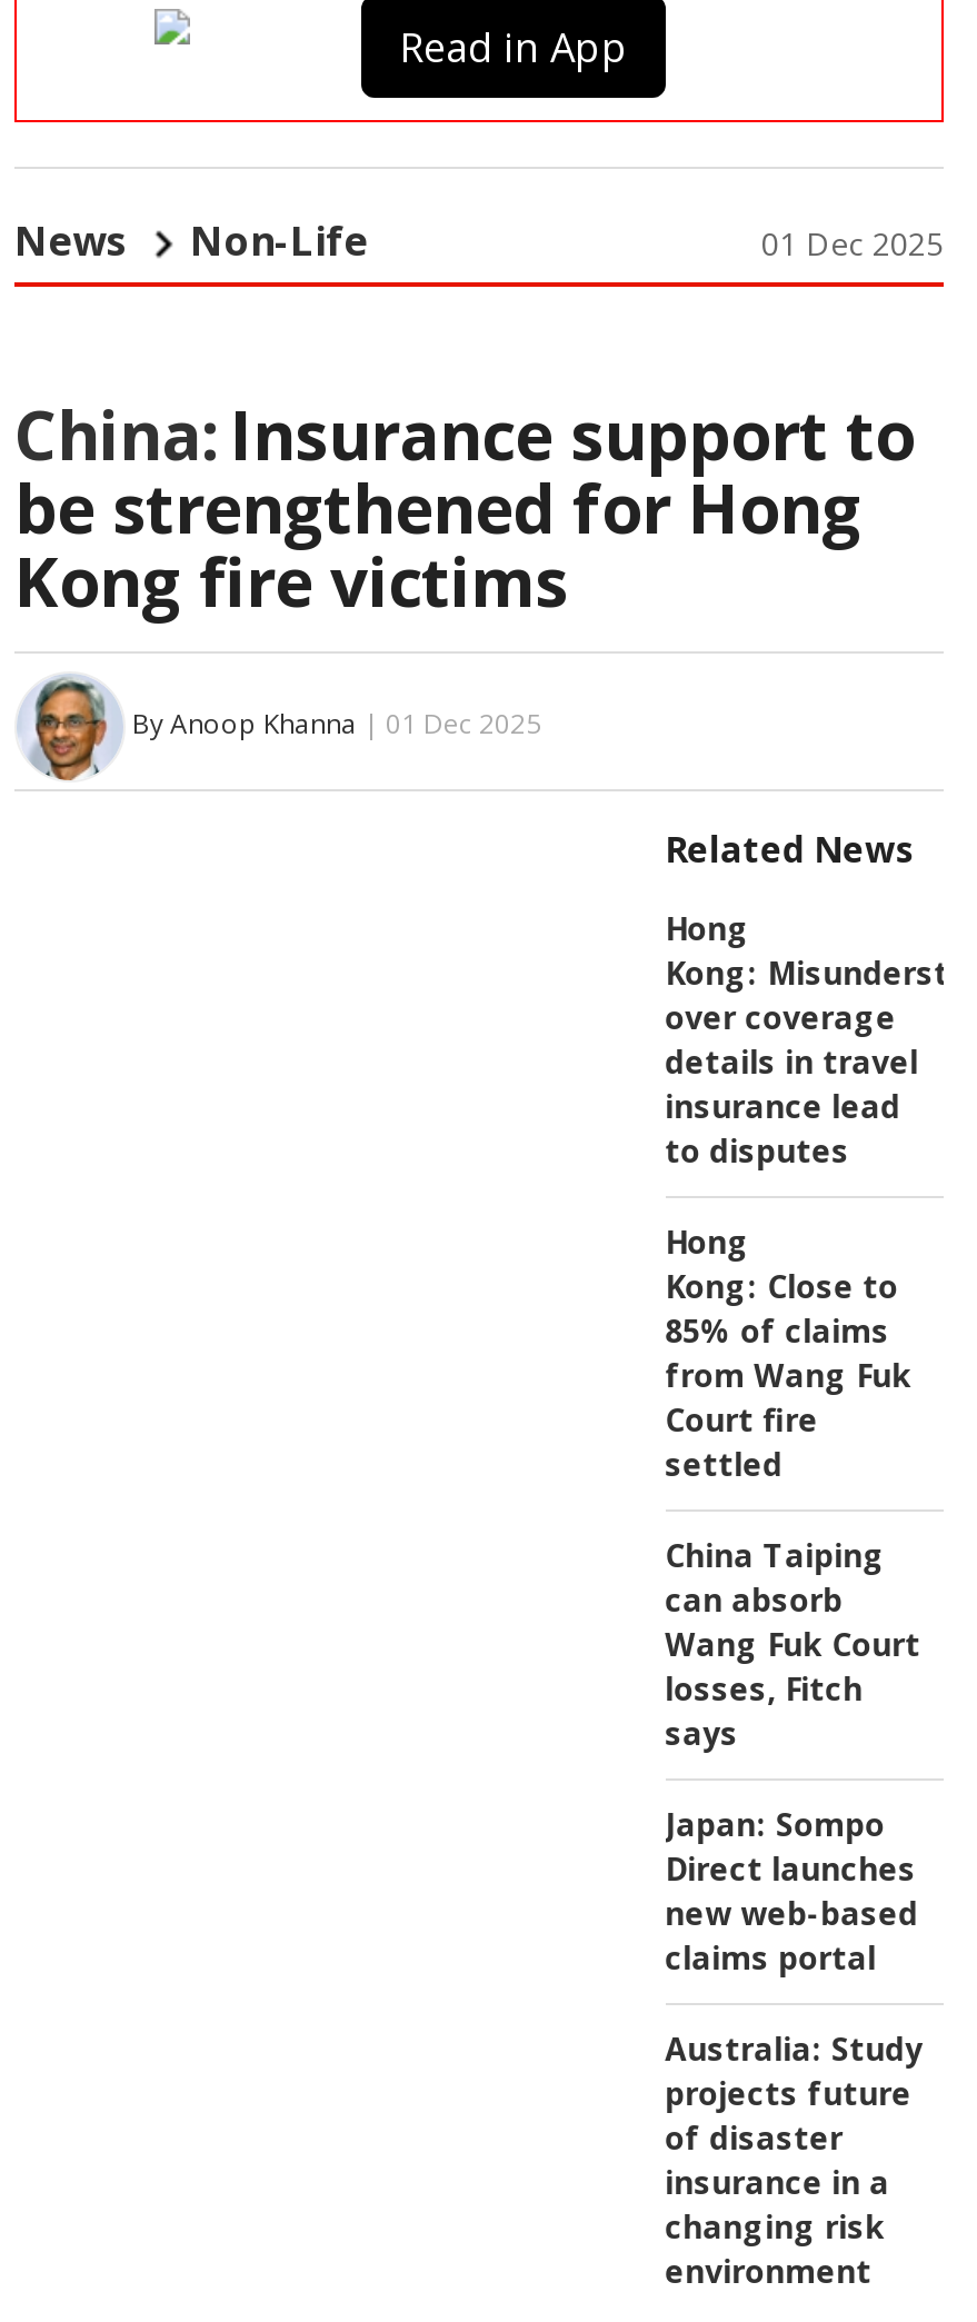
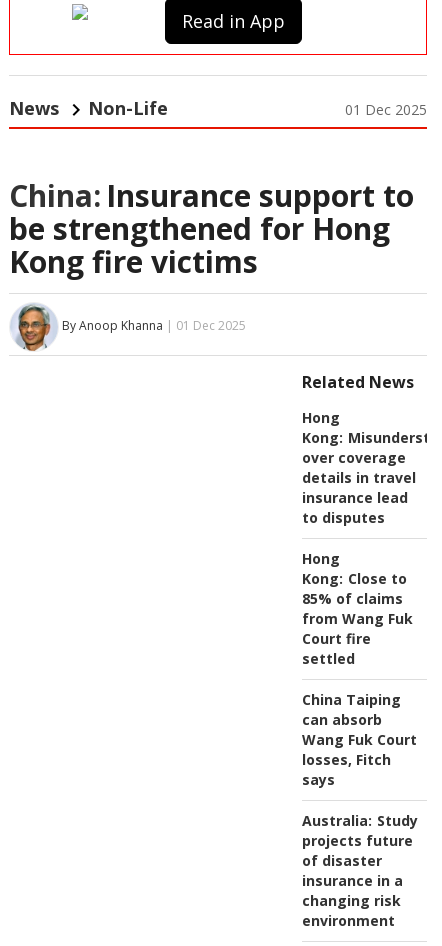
[665,1803,918,1979] Japan: Sompo | Direct launches | new web-based | claims portal -> none

